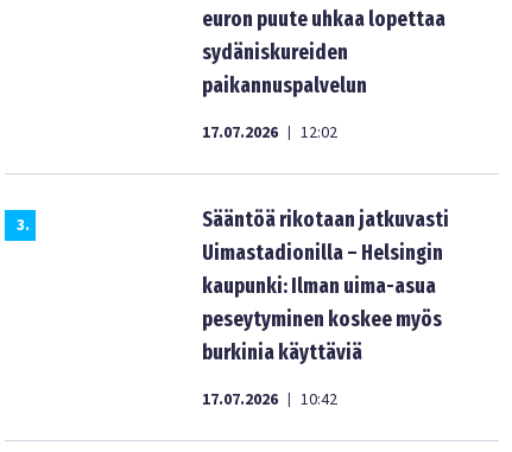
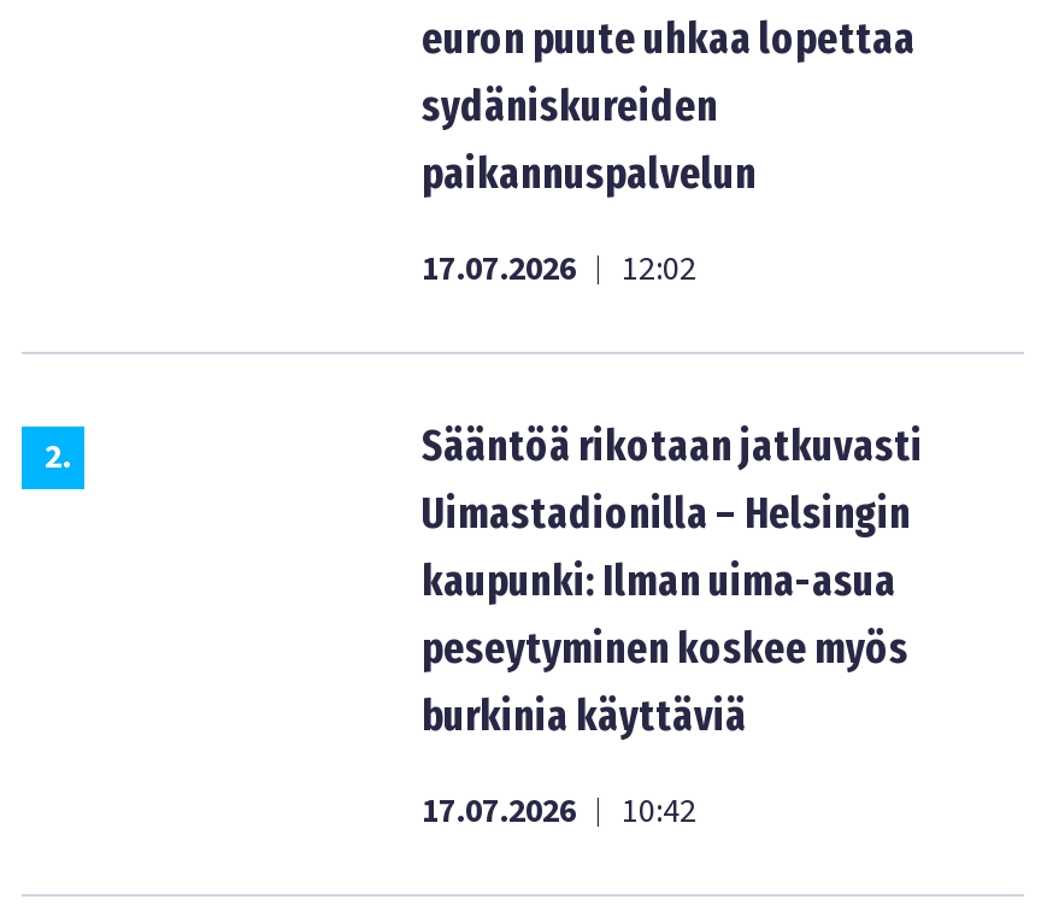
[16,214,29,237] 3. -> [45,434,71,482] 2.

